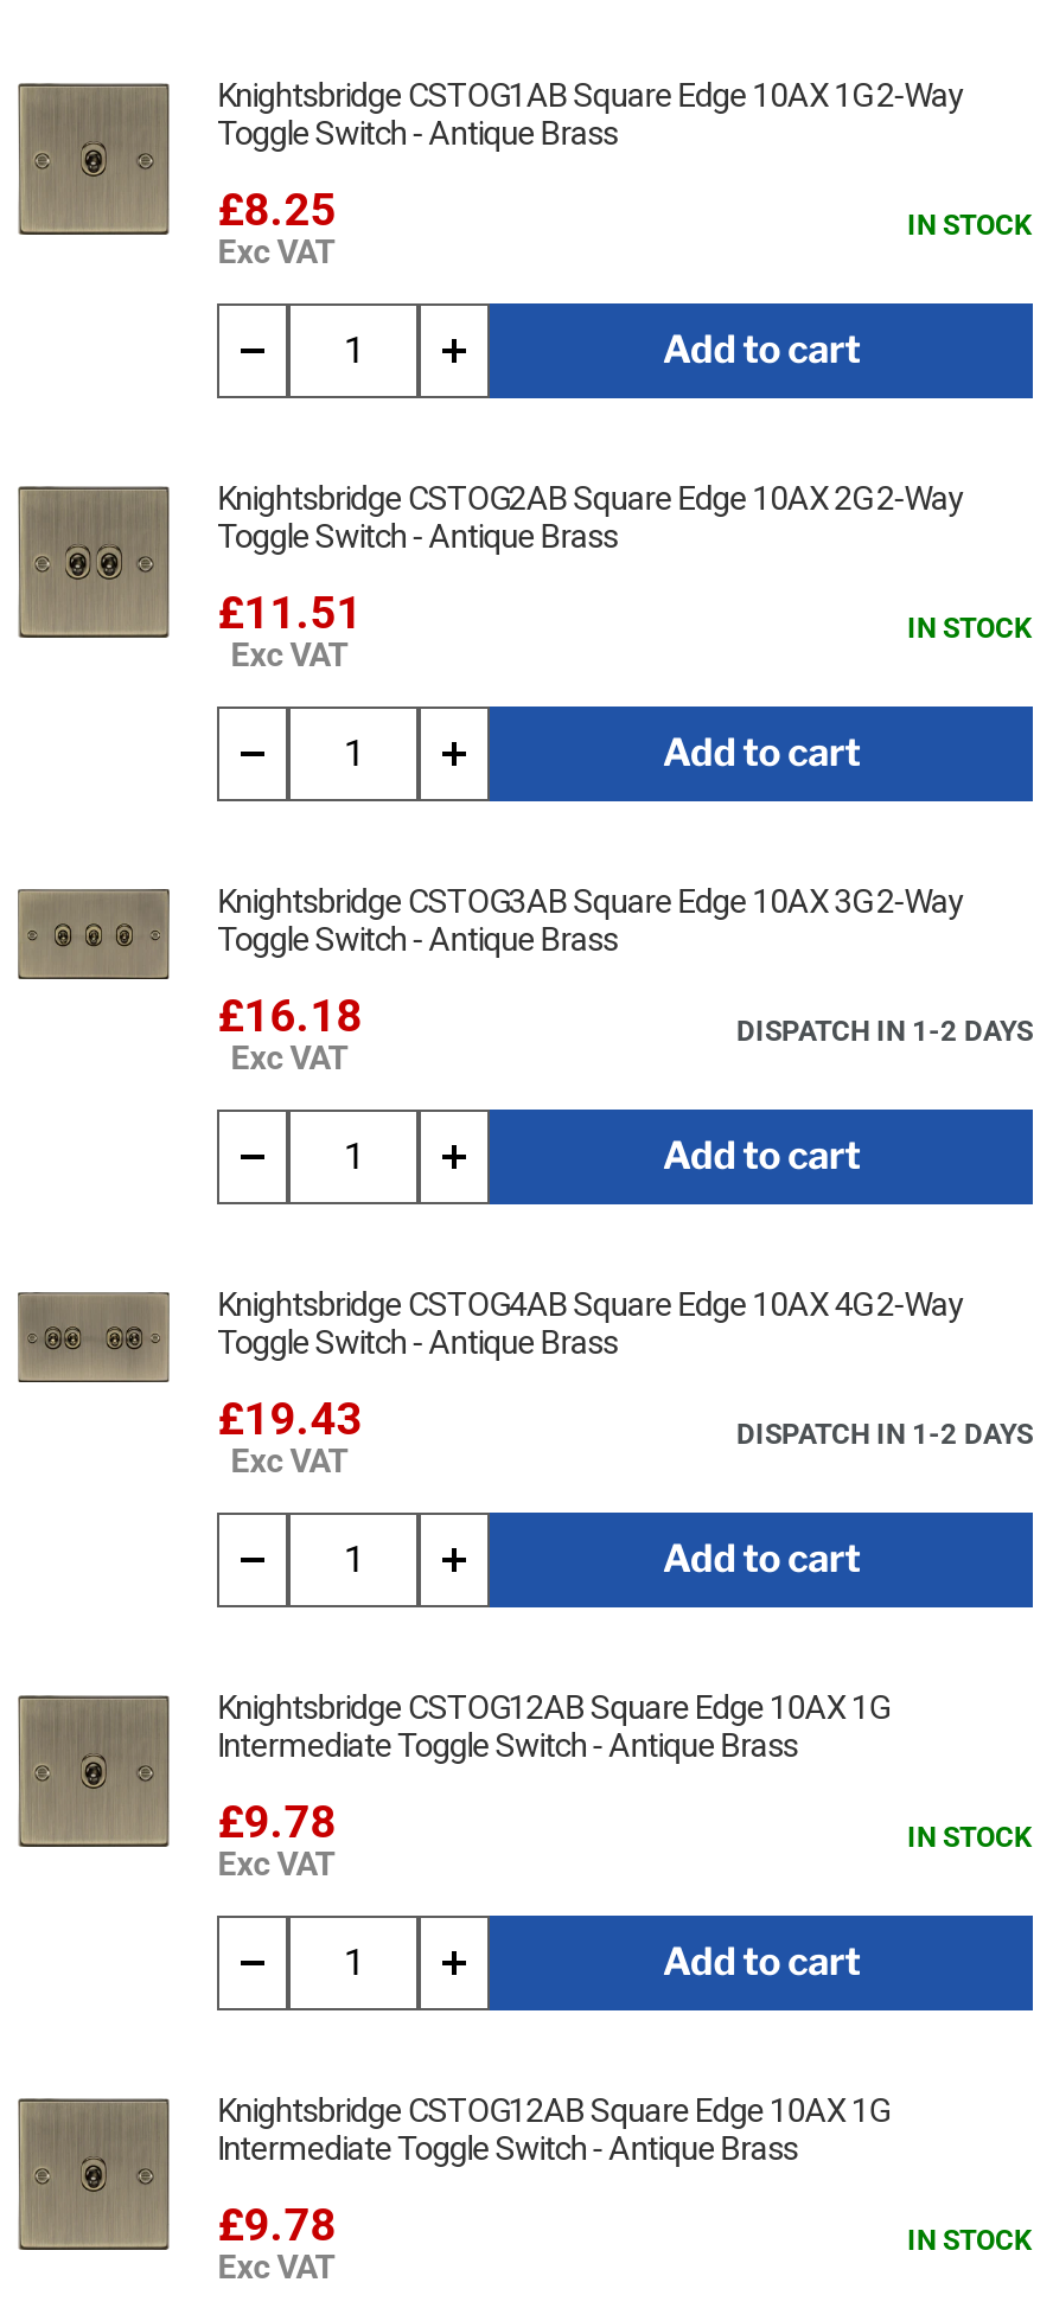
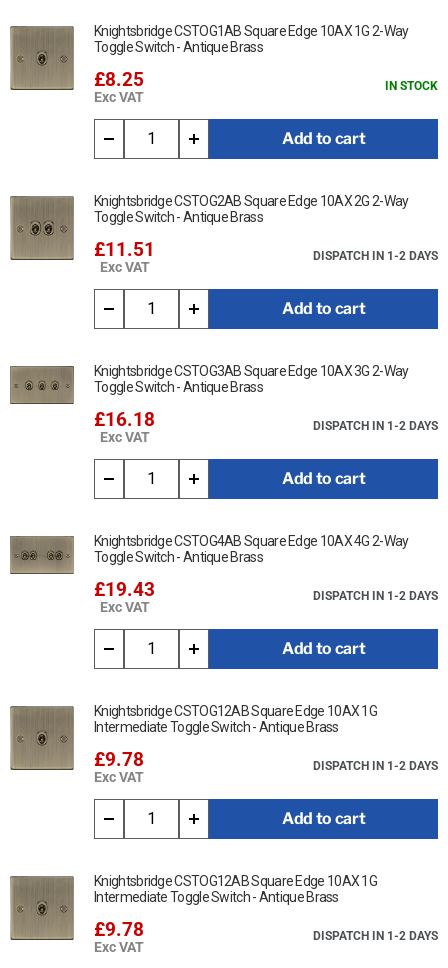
[907,611,1033,644] IN STOCK -> [313,249,438,263] DISPATCH IN 1-2 DAYS
[907,1820,1033,1854] IN STOCK -> [313,759,438,773] DISPATCH IN 1-2 DAYS
[907,2223,1033,2257] IN STOCK -> [313,929,438,943] DISPATCH IN 1-2 DAYS

